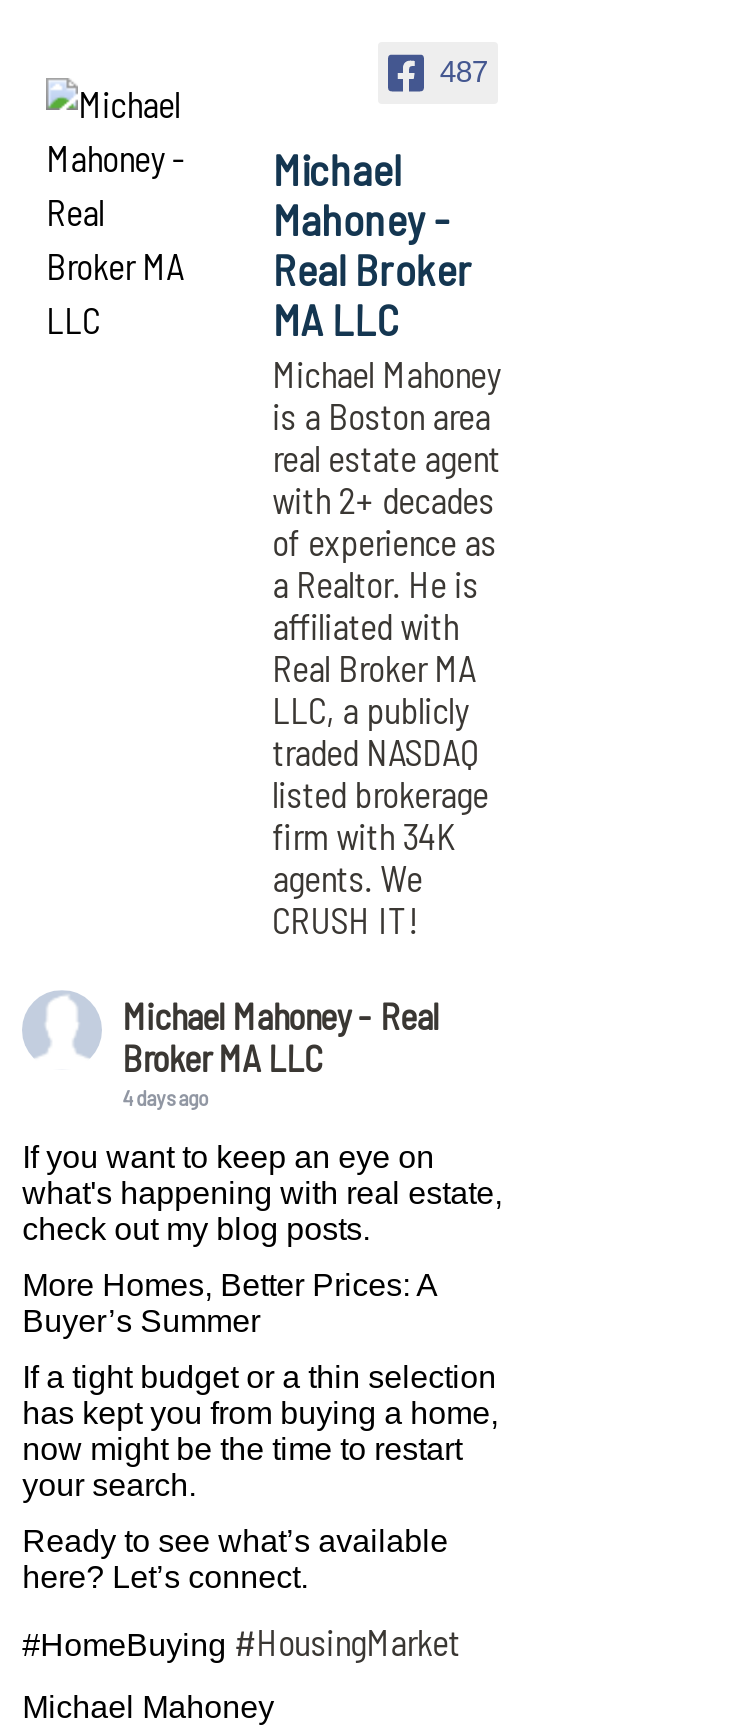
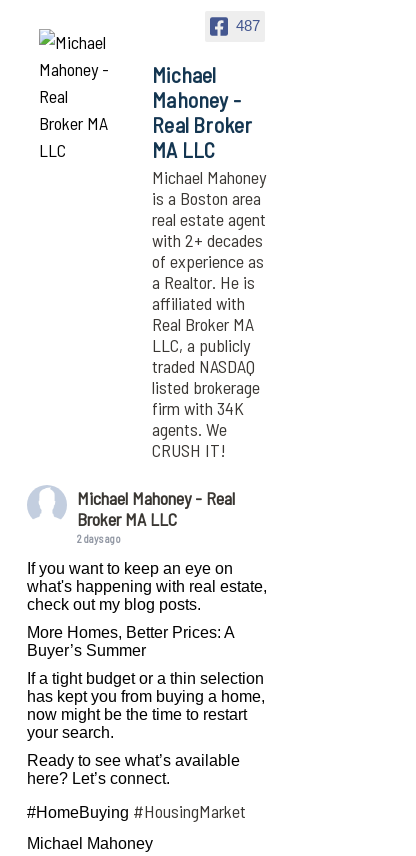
[122,1084,210,1110] 4 days ago -> [77,532,121,545] 2 days ago

